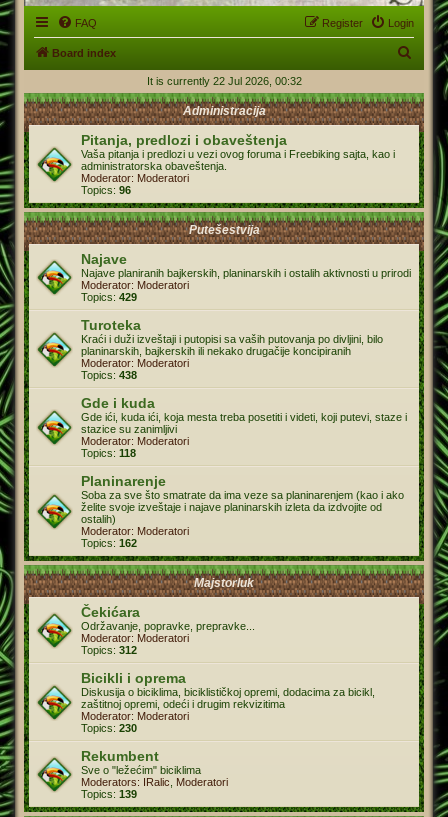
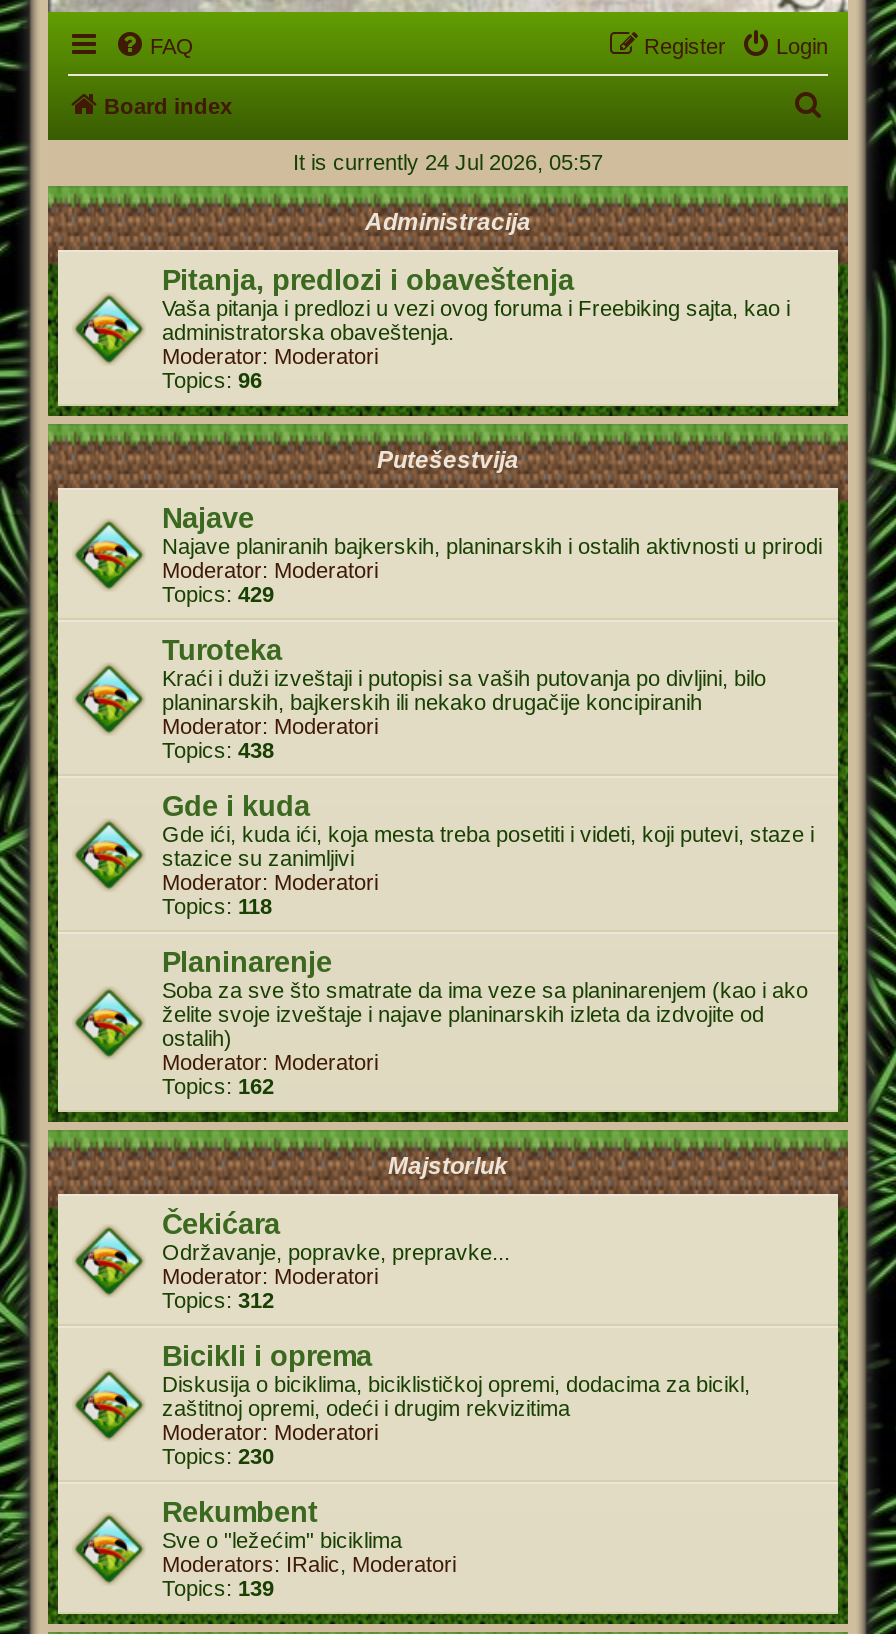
[146,75,301,87] It is currently 22 Jul 2026, 00:32 -> [293,150,603,174] It is currently 24 Jul 2026, 05:57

